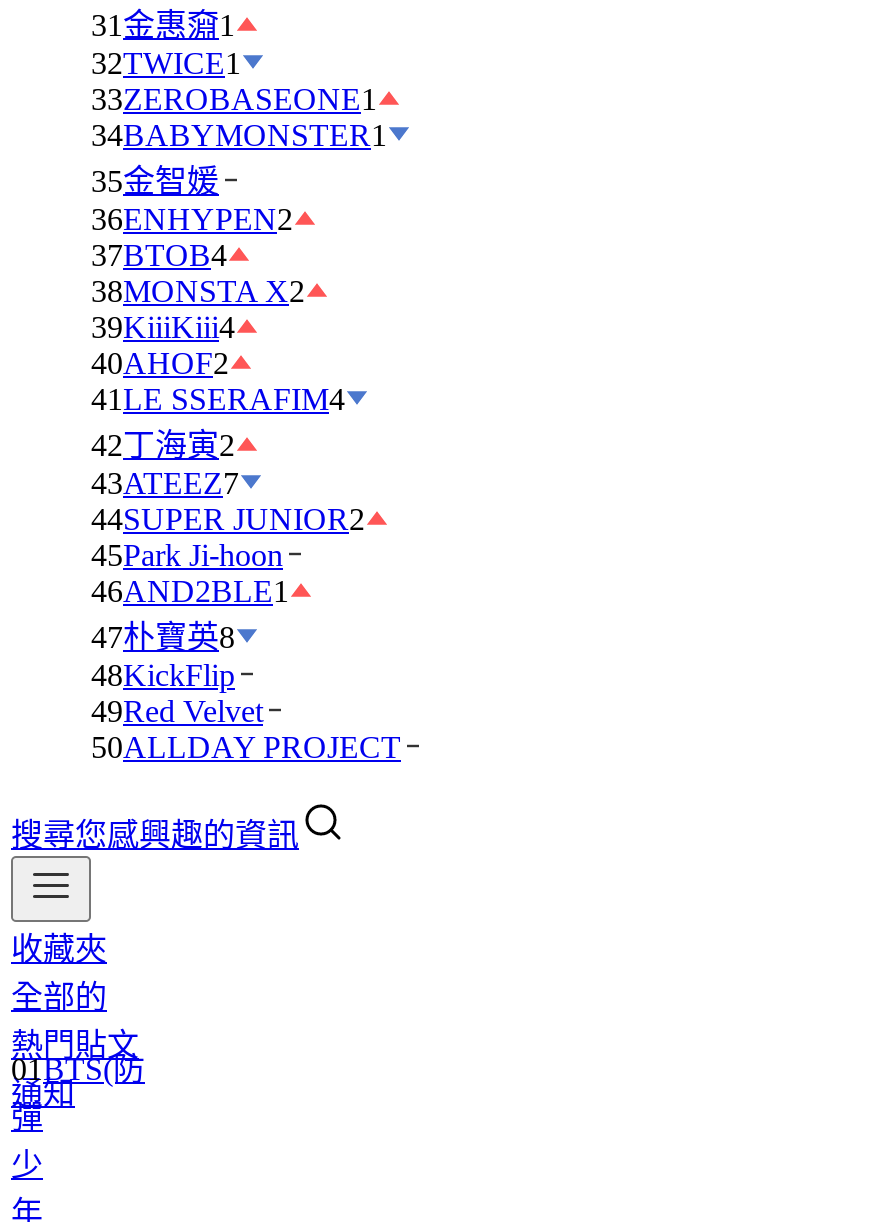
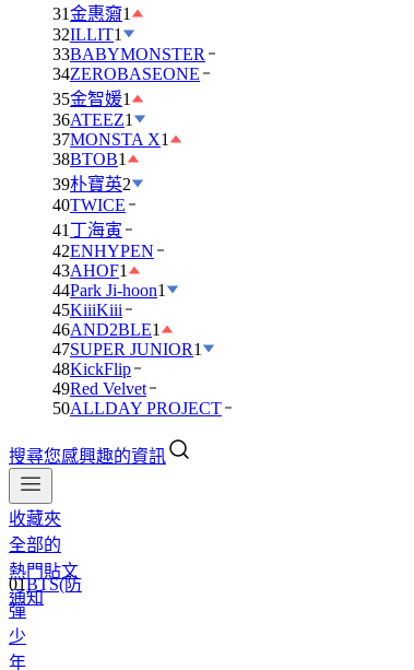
[91,46,387,572] 32TWICE1 | 33ZEROBASEONE1 | 34BABYMONSTER 1 | 35金智媛 | 36ENHYPEN2 | 37BTOB4 | 38MONSTA X2 | 39KiiiKiii4 | 40AHOF2 | 41 LE SSERAFIM4 | 42丁海寅2 | 43ATEEZ7 | 44SUPER JUNIOR2 | 45Park Ji-hoon -> [52,25,205,319] 32ILLIT1 | 33BABYMONSTER | 34ZEROBASEONE | 35金智媛1 | 36ATEEZ 1 | 37MONSTA X 1 | 38BTOB 1 | 39朴寶英2 | 40TWICE | 41丁海寅 | 42ENHYPEN | 43AHOF 1 | 44Park Ji-hoon 1 | 45KiiiKiii
[91,620,235,654] 47朴寶英8 -> [52,340,202,358] 47SUPER JUNIOR 1

